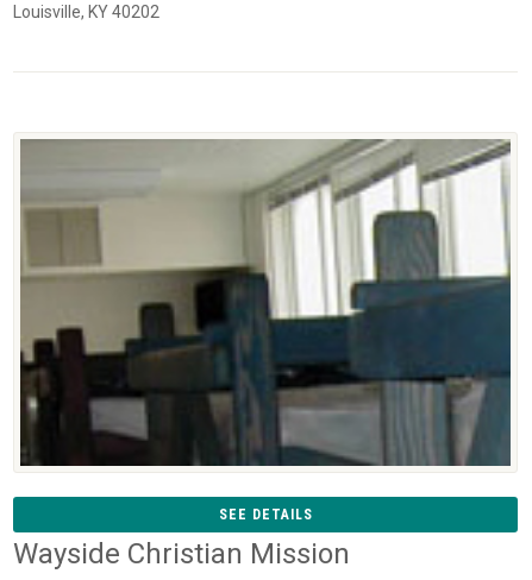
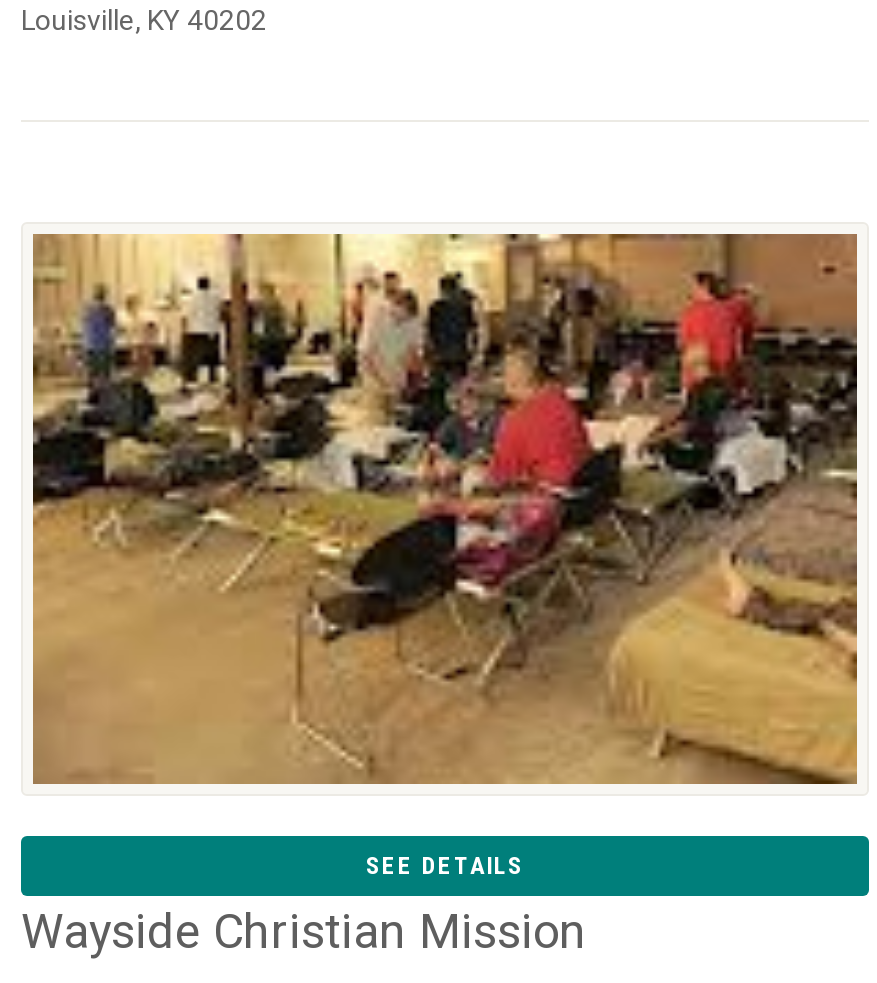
[19,138,512,467] [image] -> [31,232,859,786] [image]

